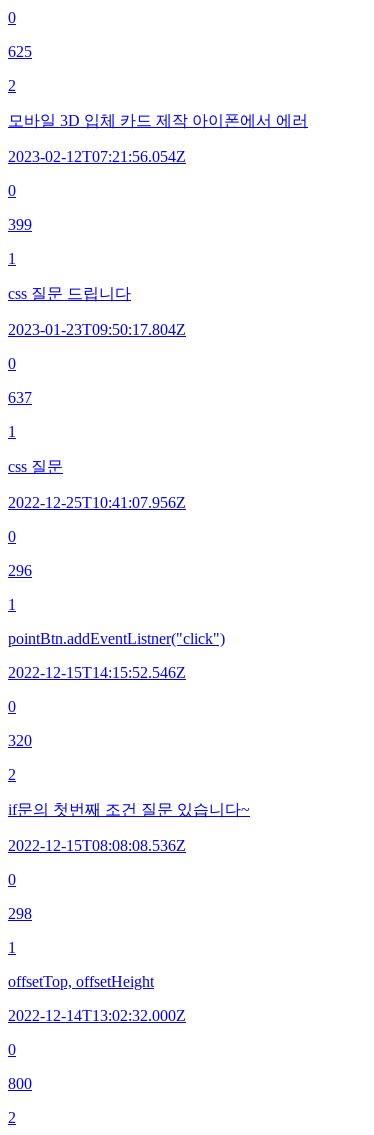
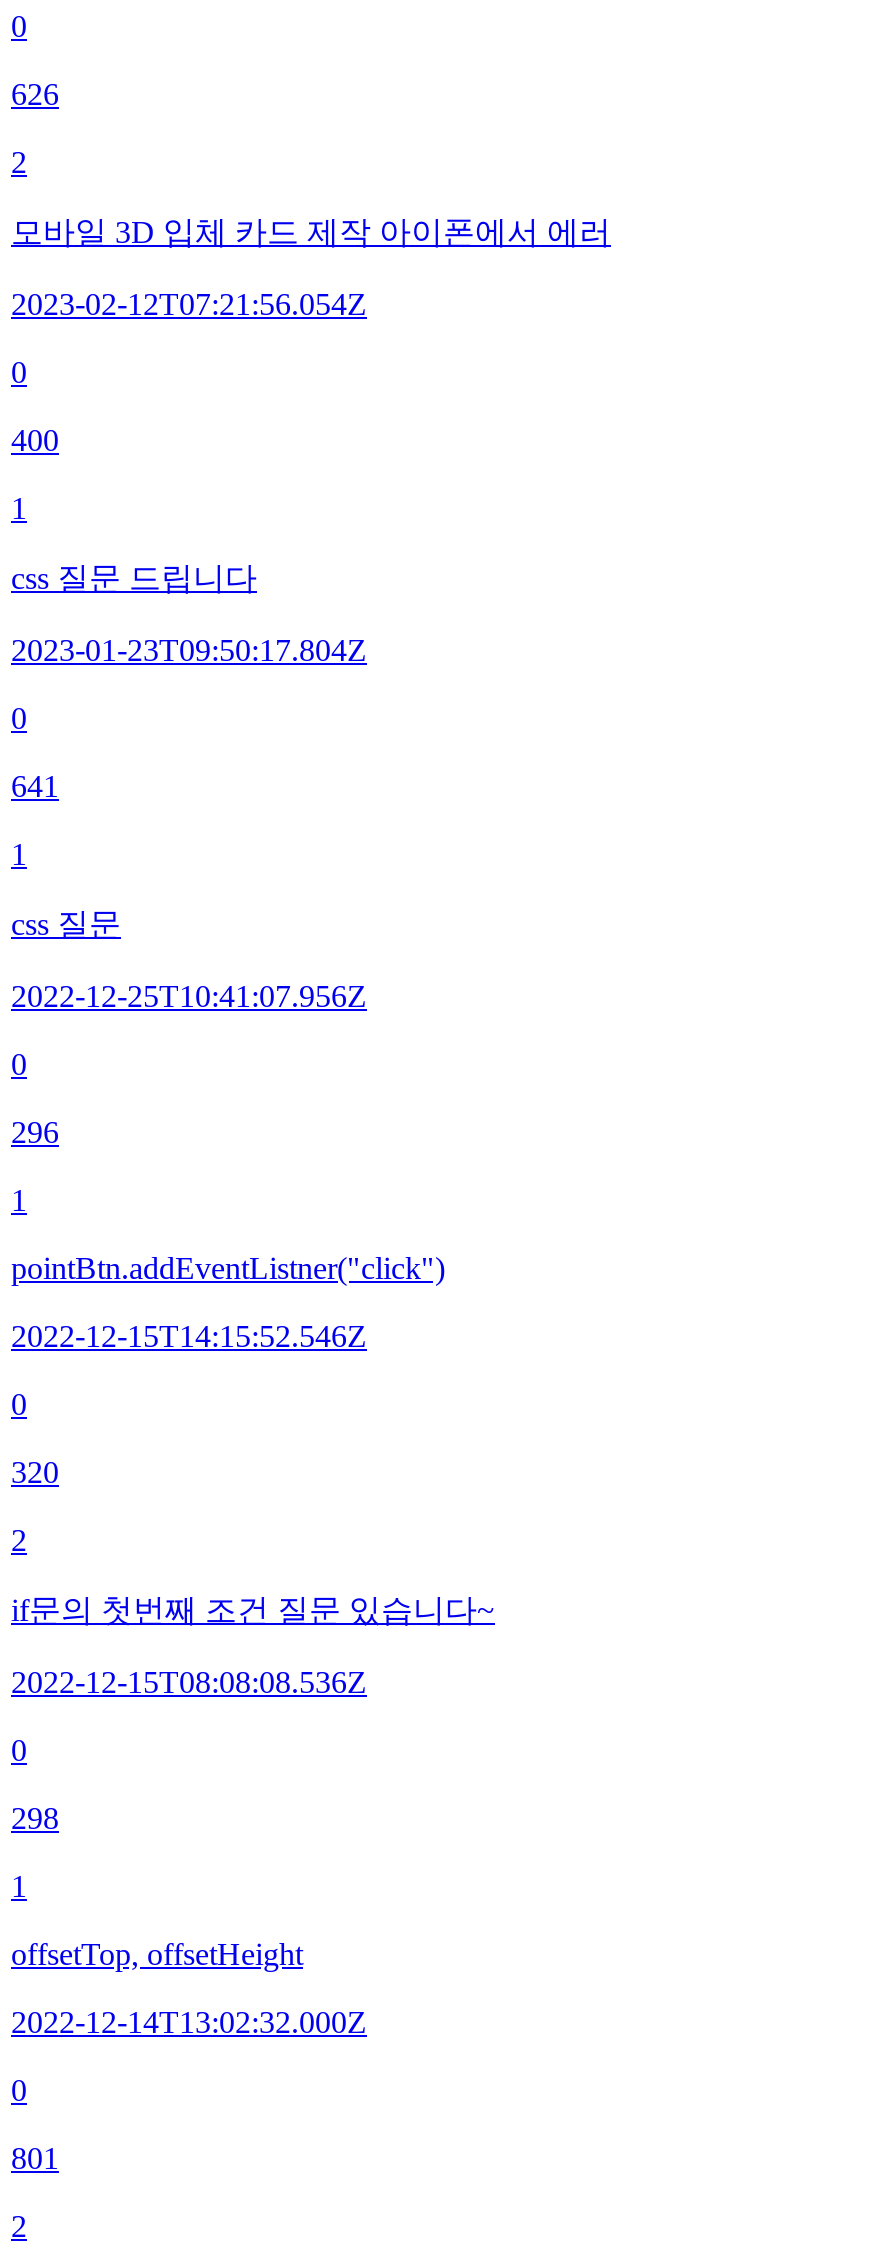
[8,43,32,60] 625 -> [11,78,59,112] 626
[8,216,32,233] 399 -> [11,424,59,458] 400
[8,389,32,406] 637 -> [11,770,59,804] 641
[8,1075,32,1092] 800 -> [11,2142,59,2176] 801

